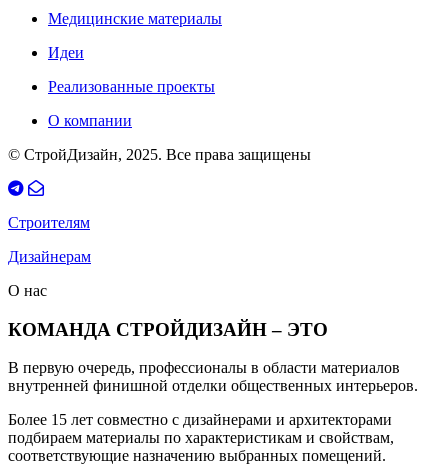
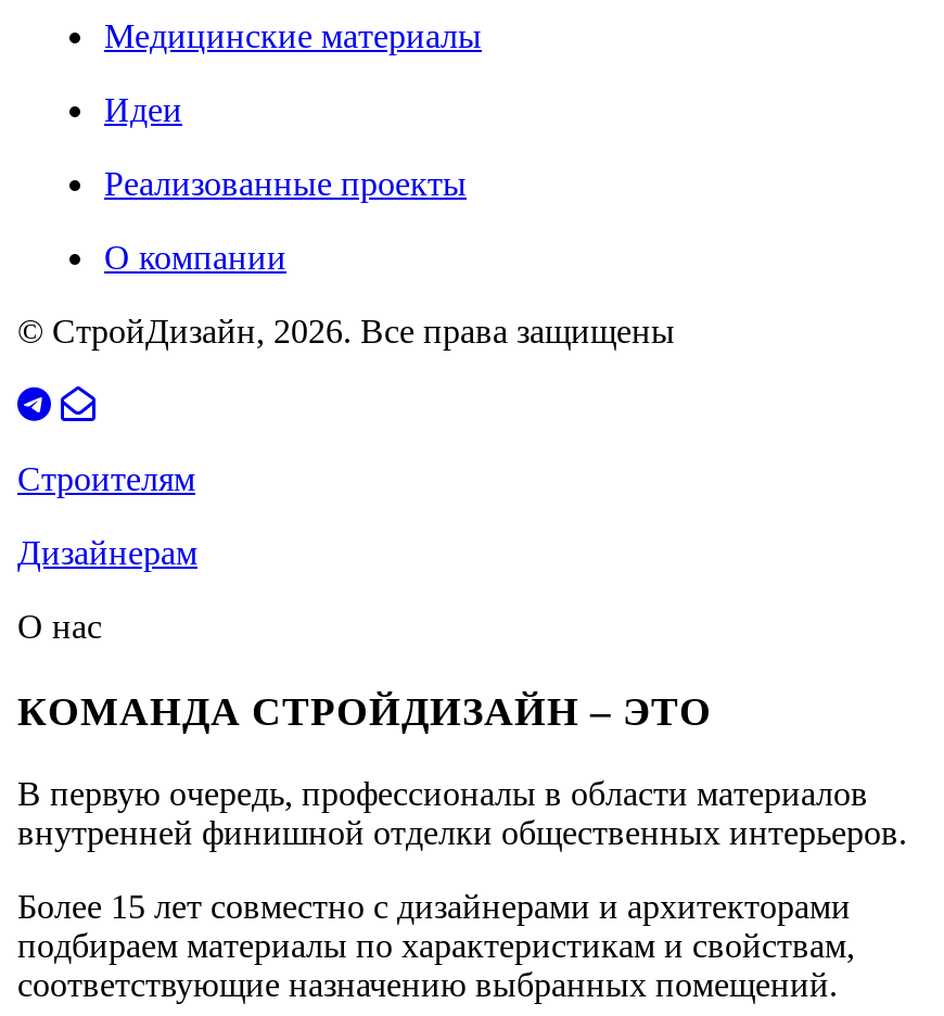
[8,146,311,163] © СтройДизайн, 2025. Все права защищены -> [17,313,675,350] © СтройДизайн, 2026. Все права защищены

